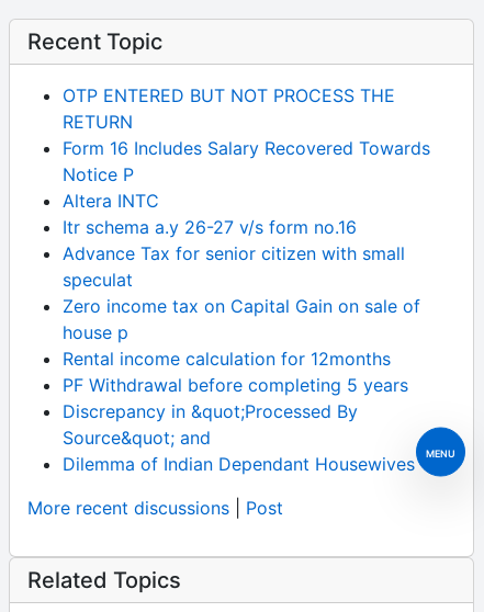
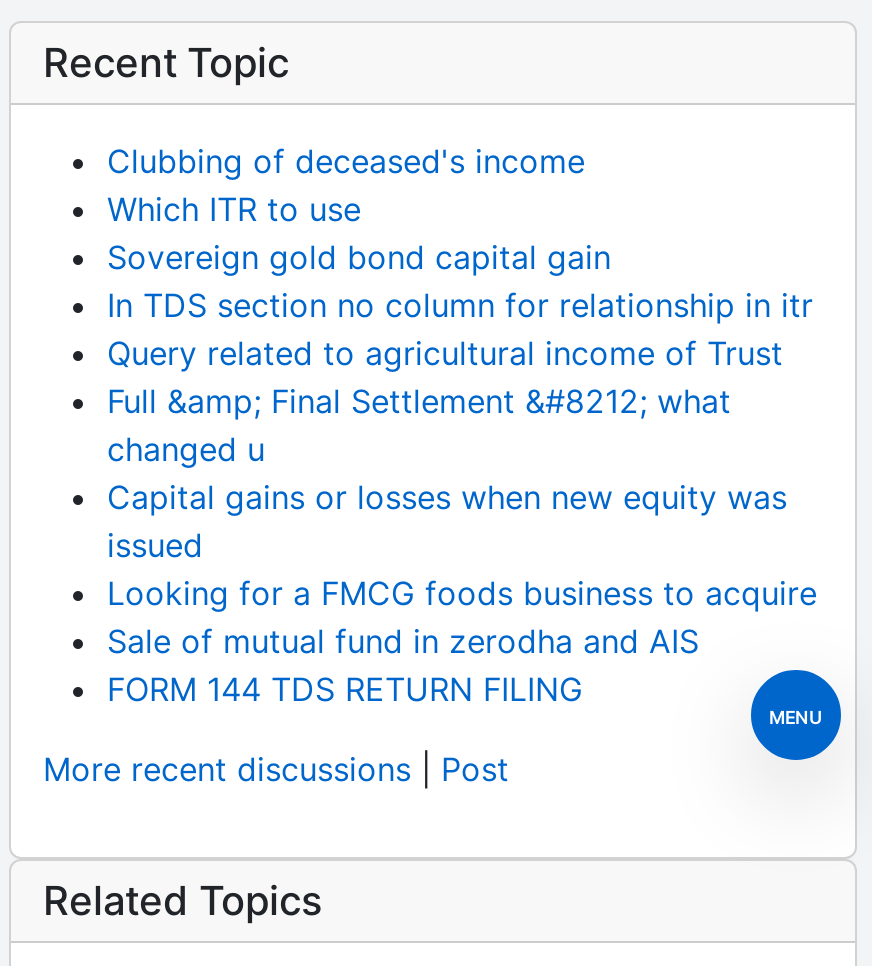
[63,84,430,475] OTP ENTERED BUT NOT PROCESS THE | RETURN | Form 16 Includes Salary Recovered Towards | Notice P | Altera INTC | Itr schema a.y 26-27 v/s form no.16 | Advance Tax for senior citizen with small | speculat | Zero income tax on Capital Gain on sale of | house p | Rental income calculation for 12months | PF Withdrawal before completing 5 years | Discrepancy in &quot;Processed By | Source&quot; and | Dilemma of Indian Dependant Housewives -> [107,141,817,709] Clubbing of deceased's income | Which ITR to use | Sovereign gold bond capital gain | In TDS section no column for relationship in itr | Query related to agricultural income of Trust | Full &amp; Final Settlement &#8212; what | changed u | Capital gains or losses when new equity was | issued | Looking for a FMCG foods business to acquire | Sale of mutual fund in zerodha and AIS | FORM 144 TDS RETURN FILING

